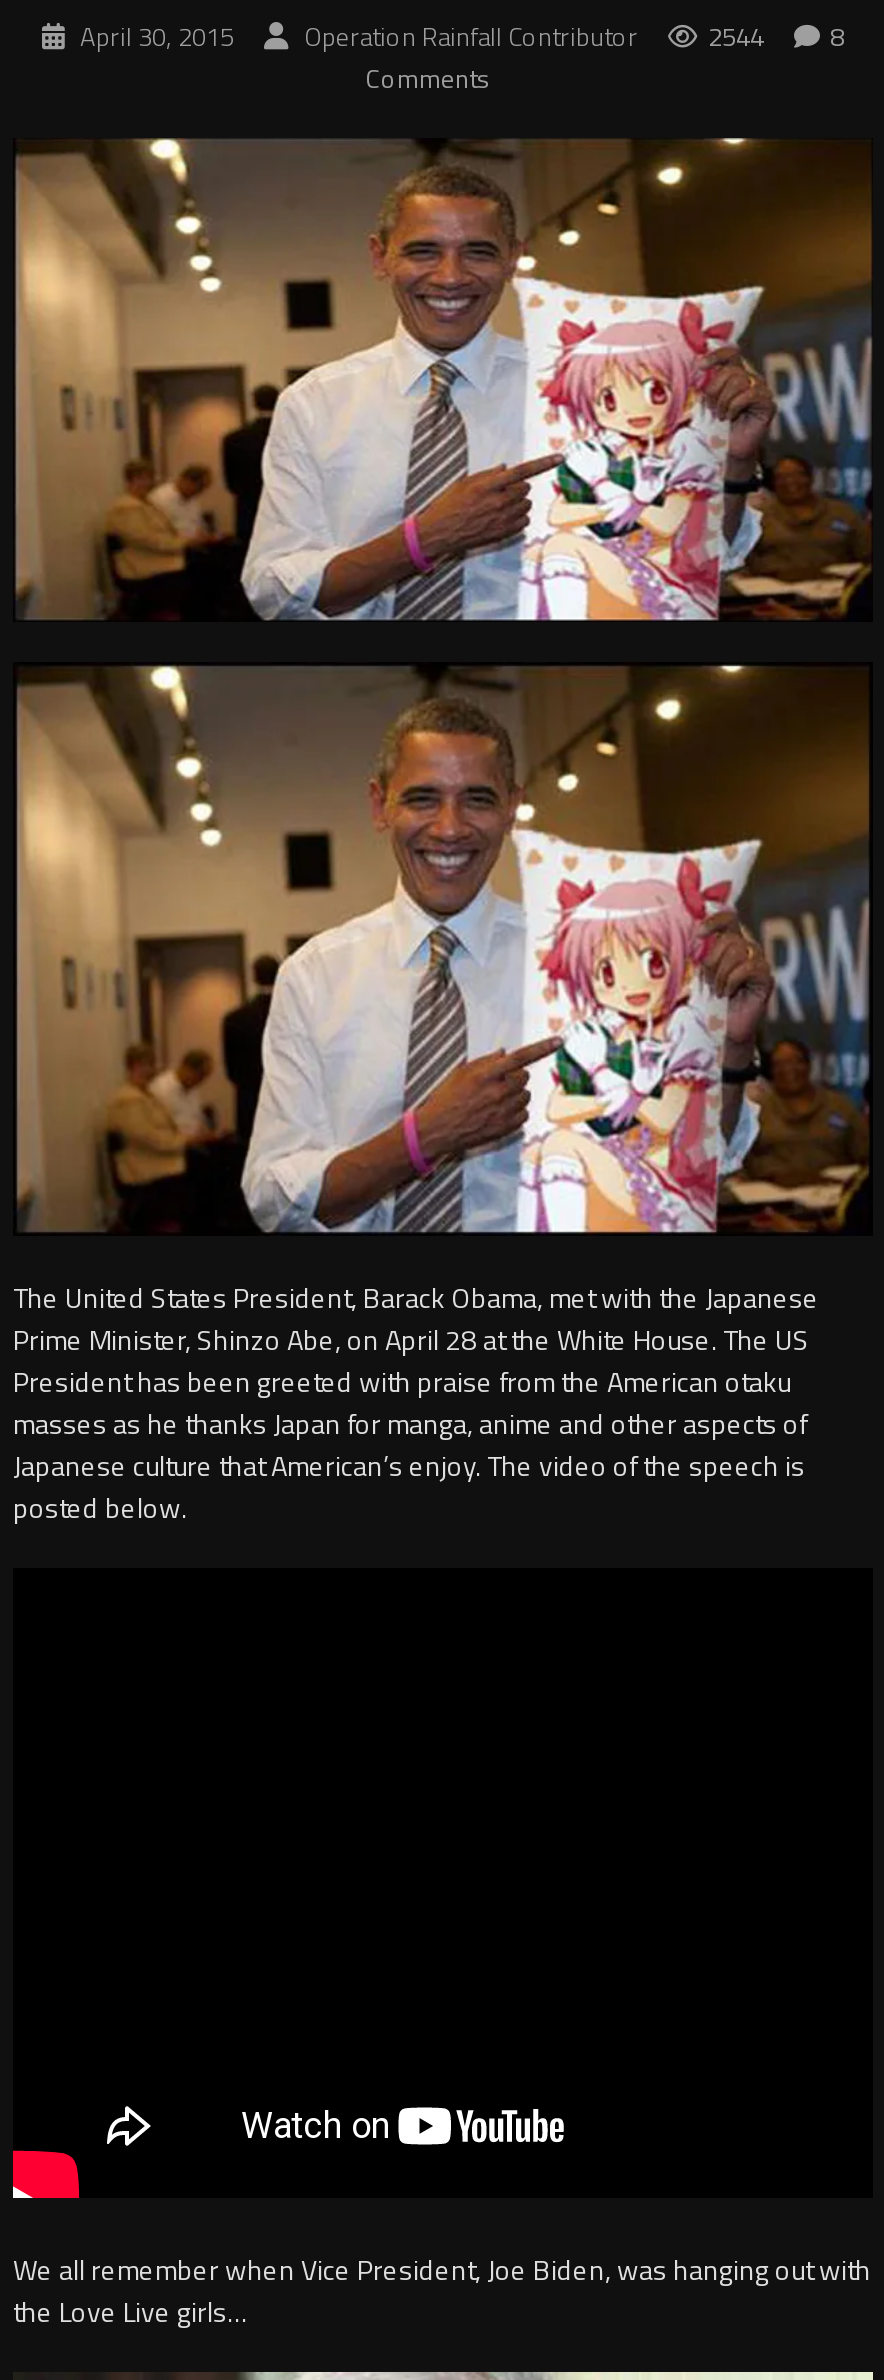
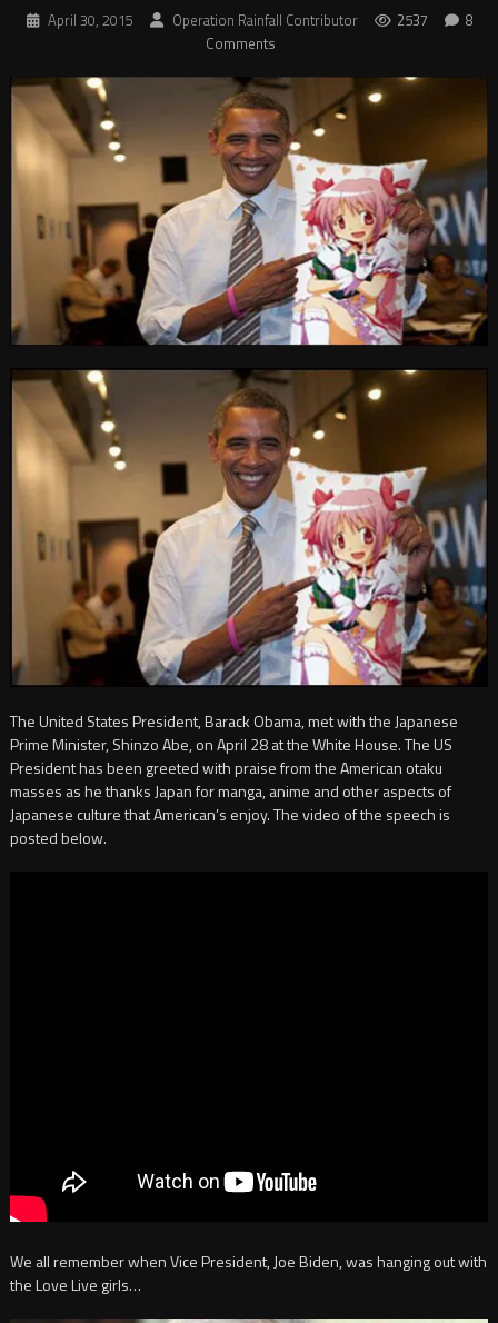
[80,16,844,56] April 30, 2015 Operation Rainfall Contributor 2544 8 -> [47,9,472,31] April 30, 2015 Operation Rainfall Contributor 2537 8

